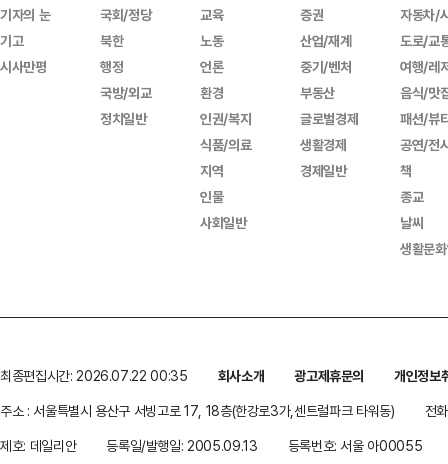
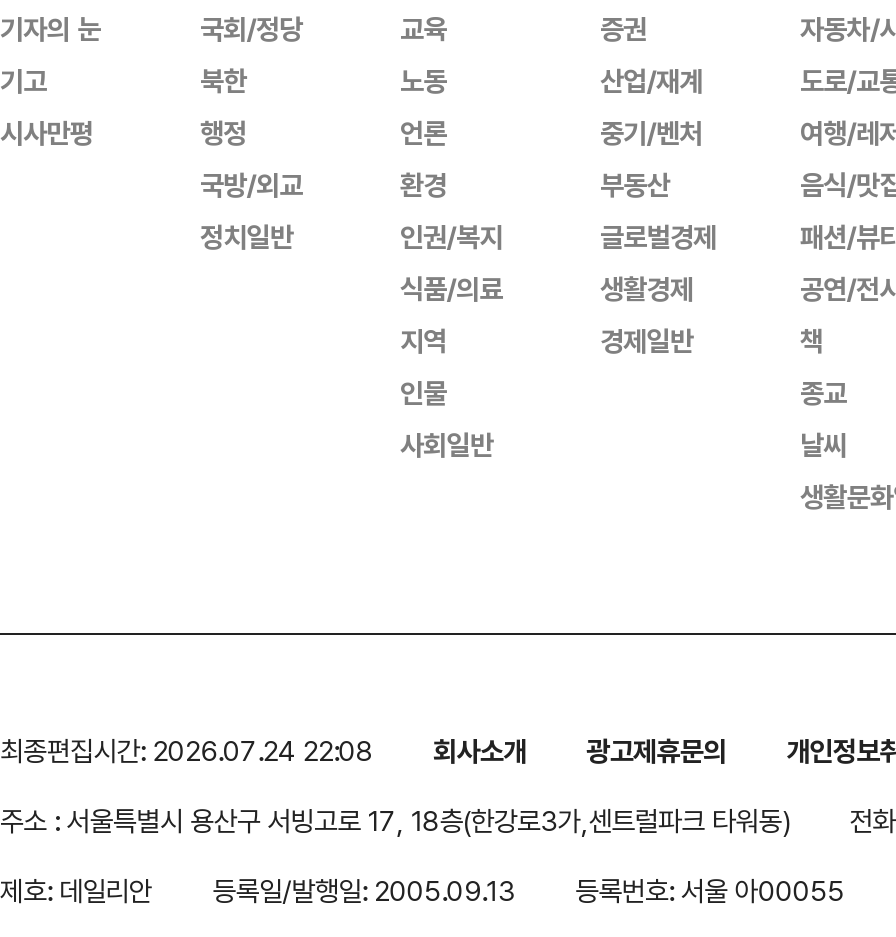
[0,366,188,385] 최종편집시간: 2026.07.22 00:35 -> [0,731,373,769] 최종편집시간: 2026.07.24 22:08

